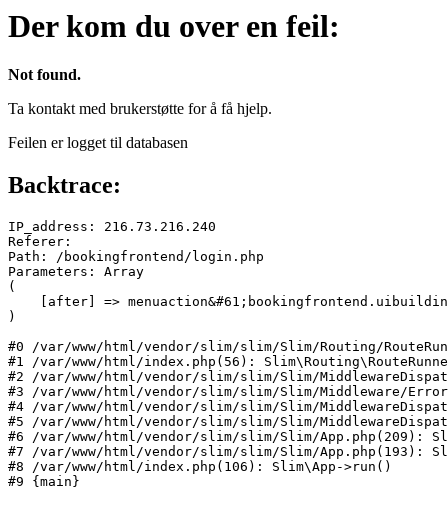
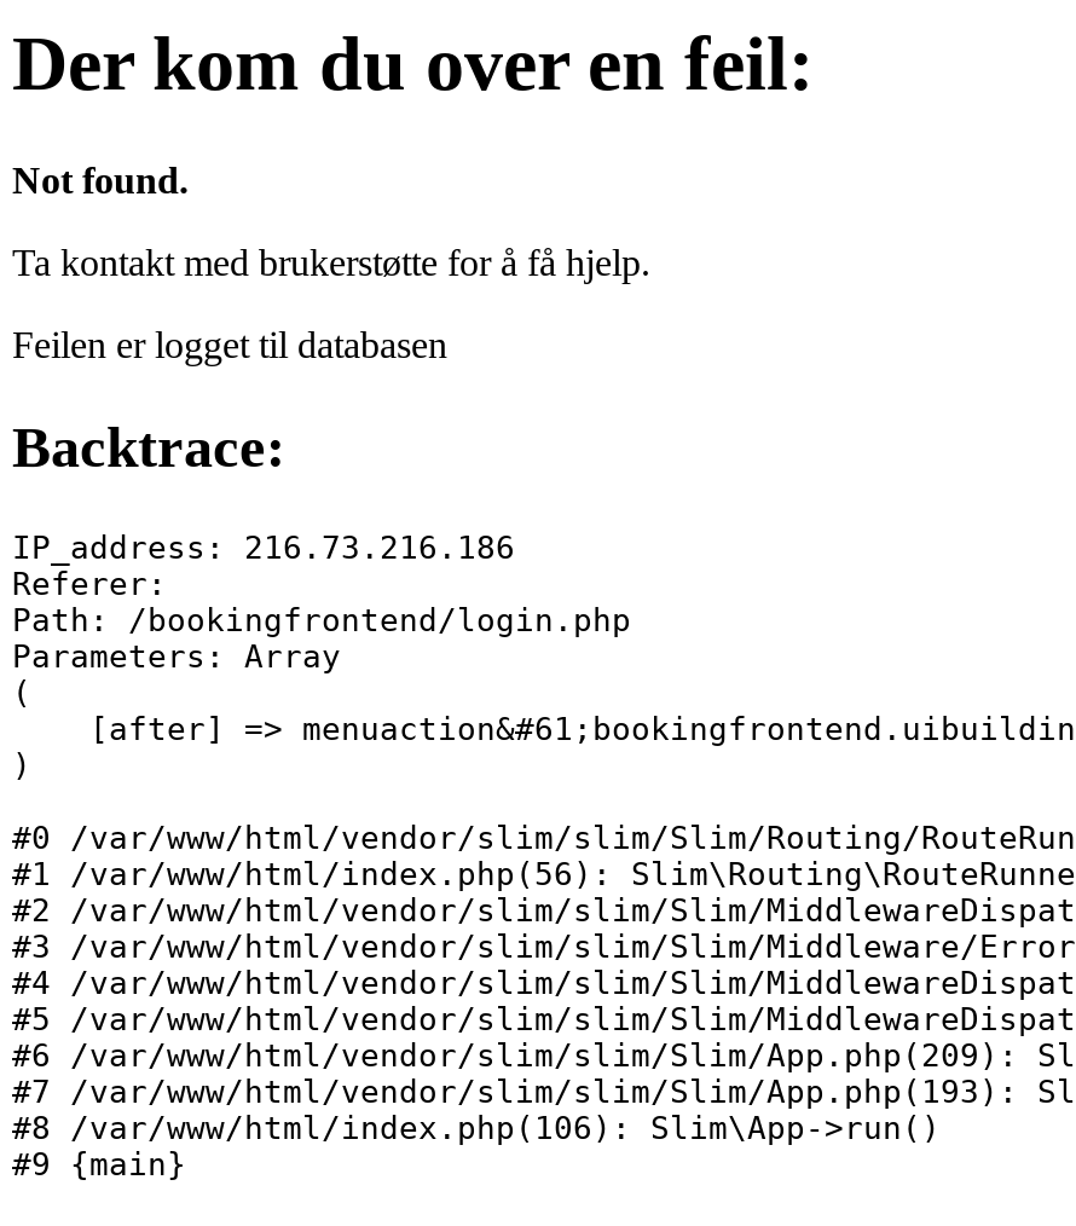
[8,219,216,234] IP_address: 216.73.216.240 -> [12,530,515,566] IP_address: 216.73.216.186

